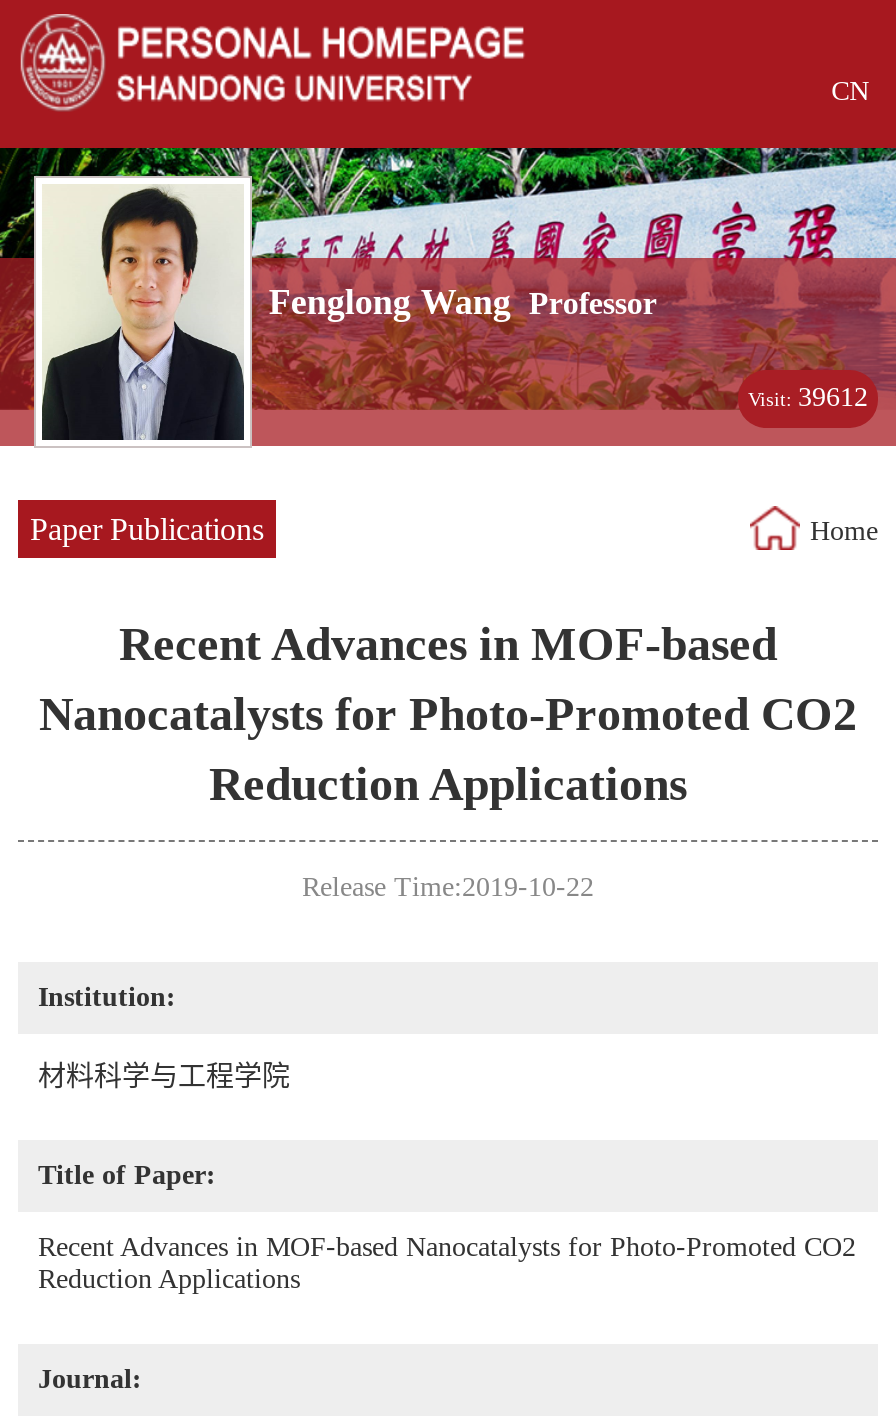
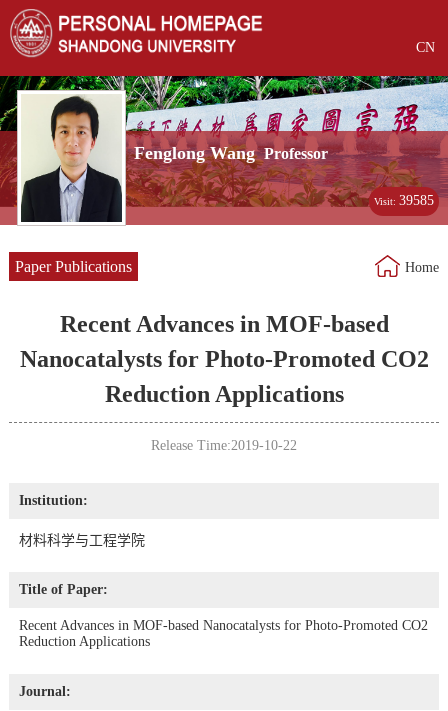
[748,382,868,412] Visit: 39612 -> [374,193,434,208] Visit: 39585

